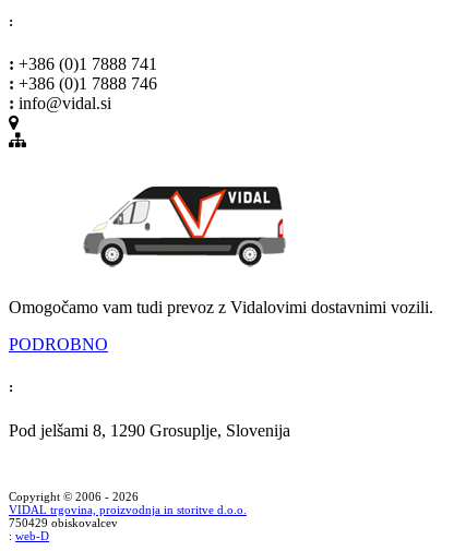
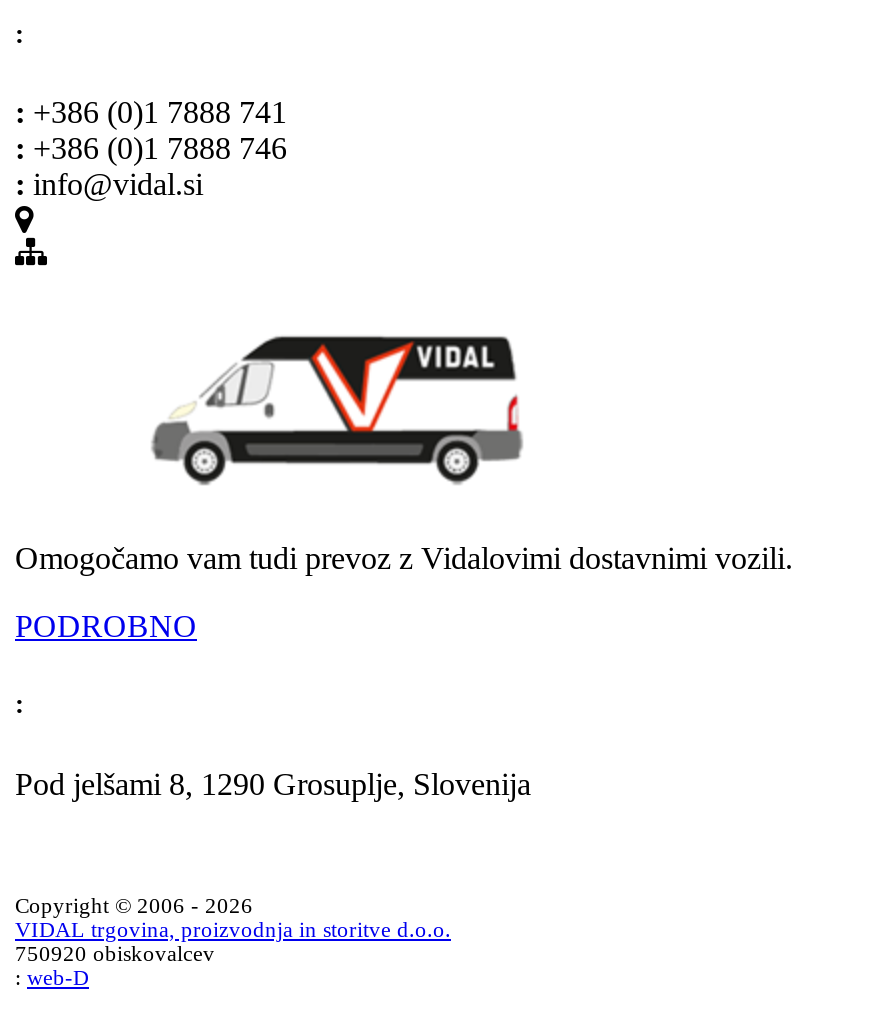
[9,516,118,529] 750429 obiskovalcev -> [15,940,215,964] 750920 obiskovalcev

